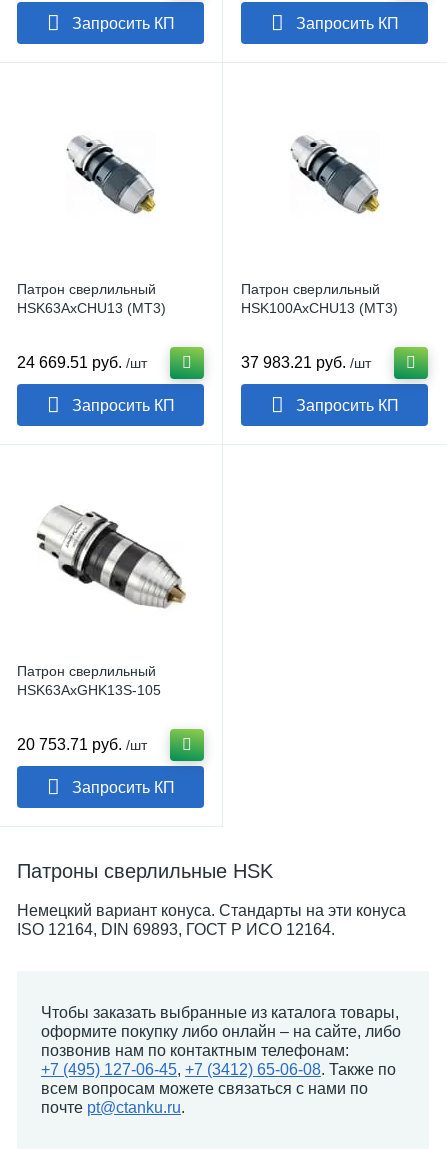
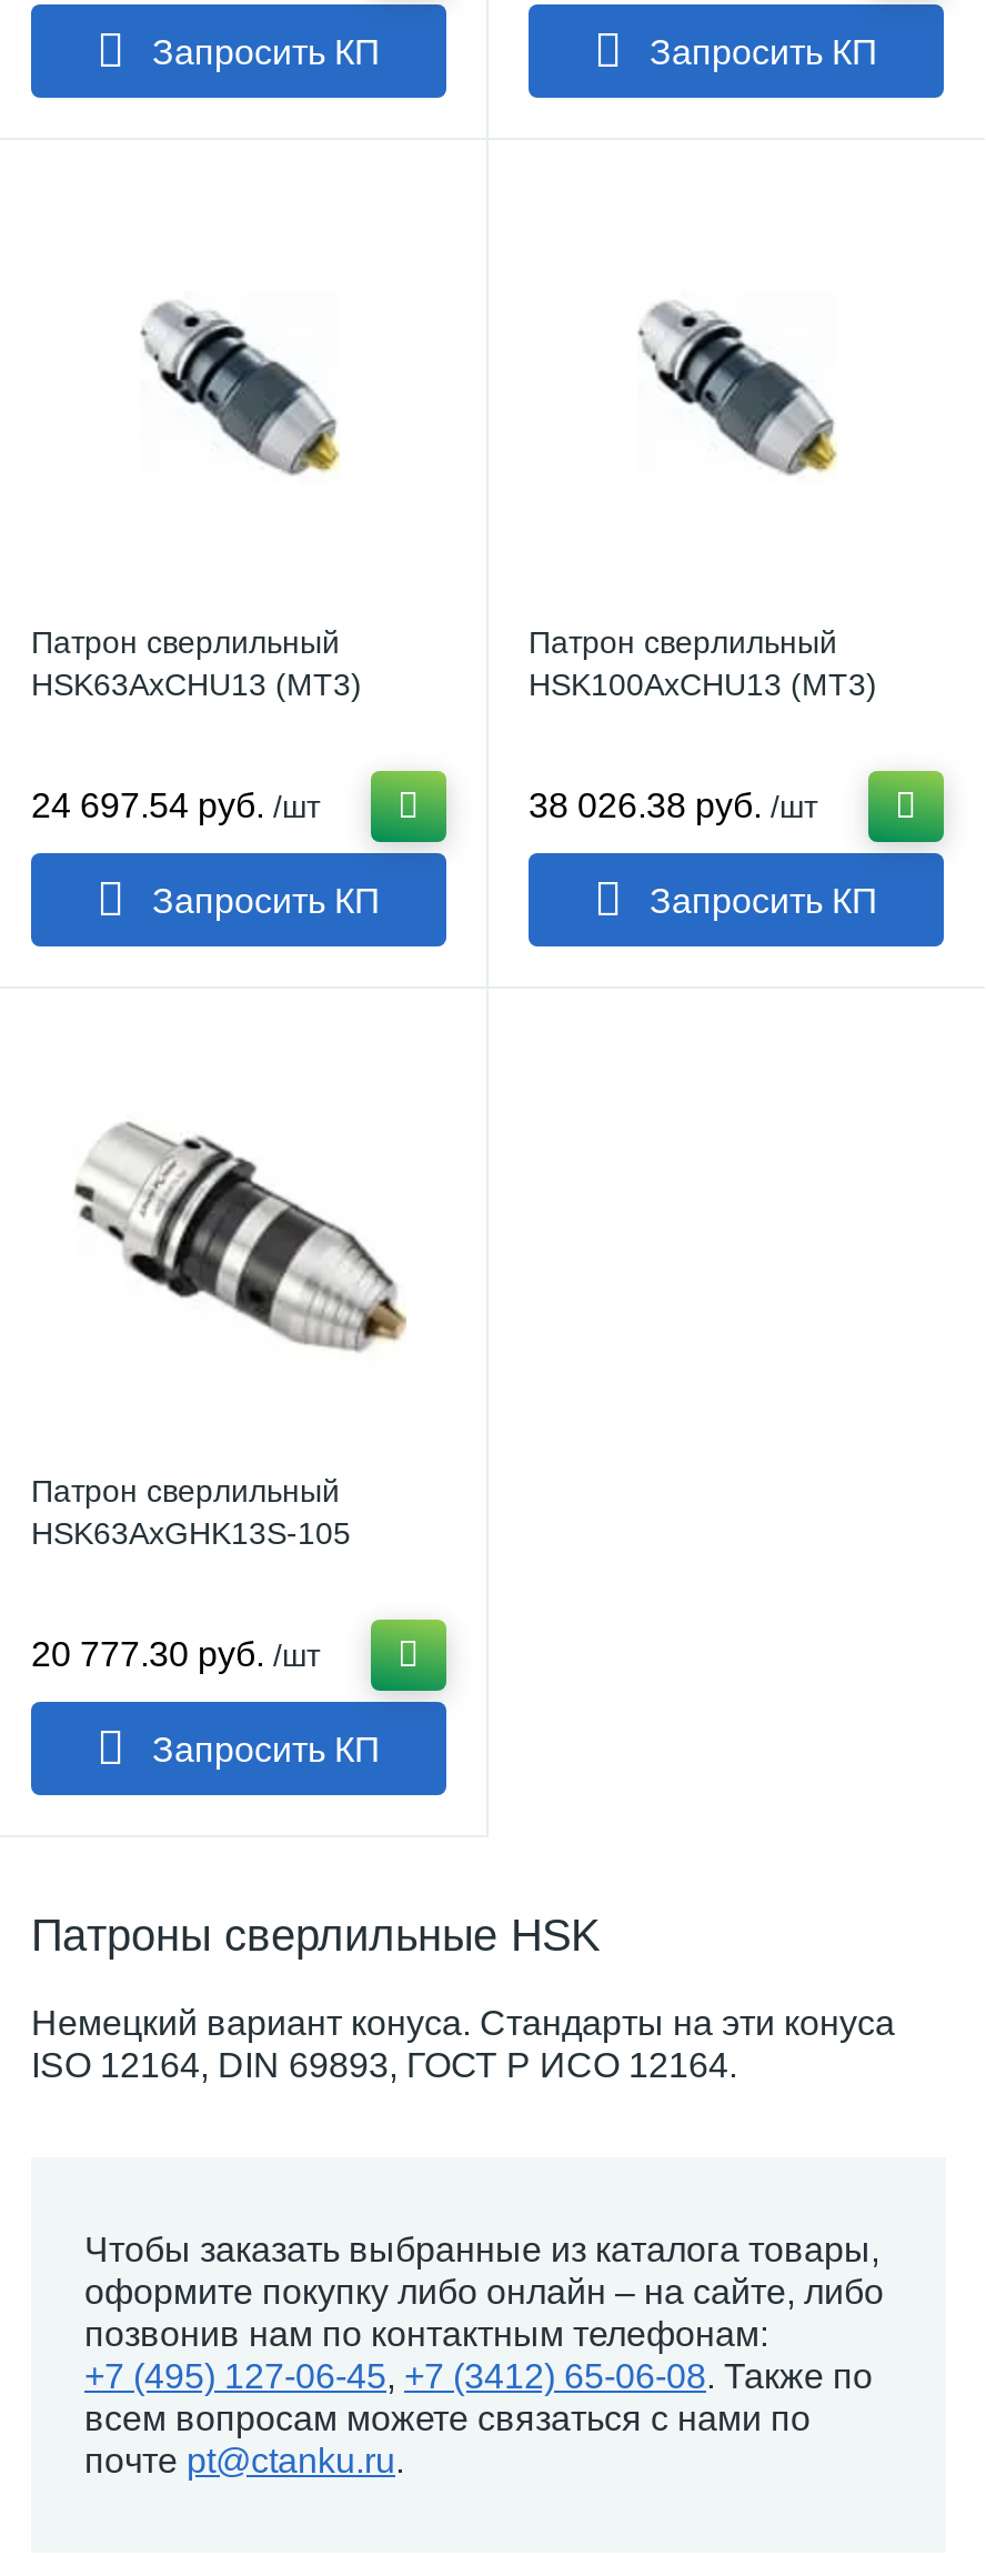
[17,354,147,371] 24 669.51 руб. /шт -> [31,786,320,824] 24 697.54 руб. /шт
[241,354,371,371] 37 983.21 руб. /шт -> [529,786,817,824] 38 026.38 руб. /шт
[17,736,147,753] 20 753.71 руб. /шт -> [31,1635,320,1673] 20 777.30 руб. /шт

